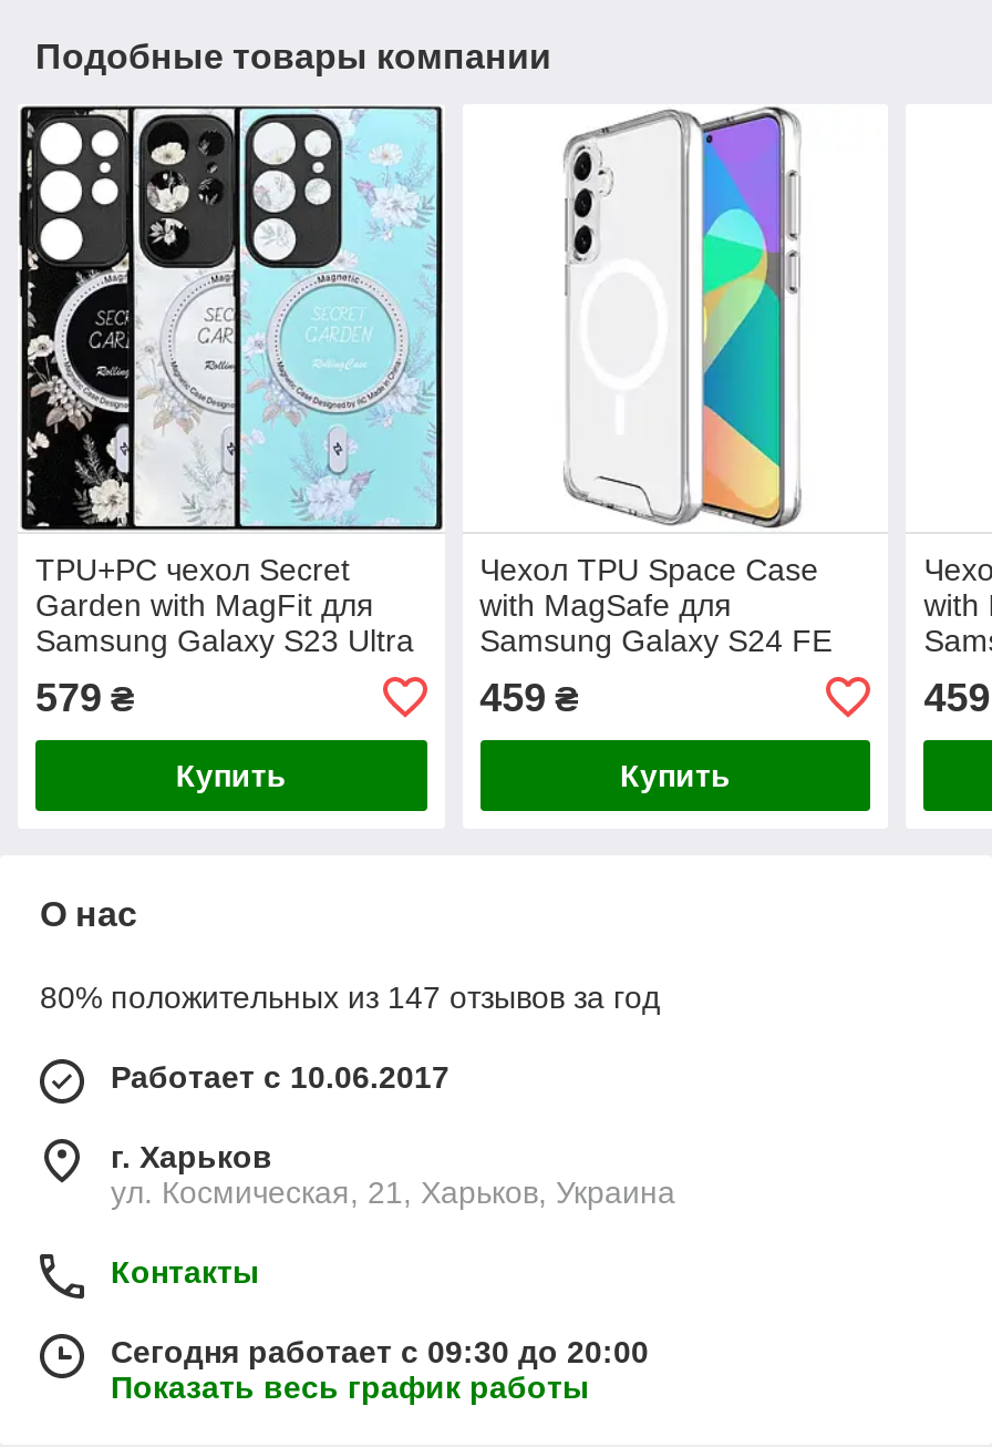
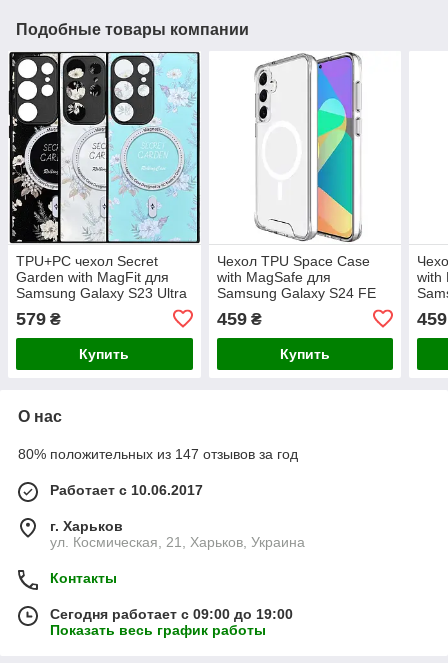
[111,1334,649,1369] Сегодня работает с 09:30 до 20:00 -> [50,606,293,622] Сегодня работает с 09:00 до 19:00

